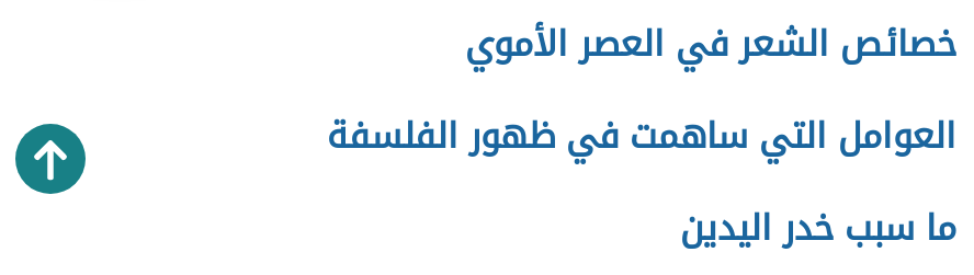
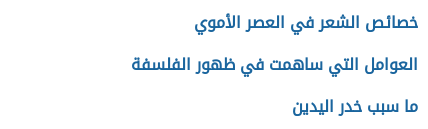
[13,122,88,196] [image] -> none

